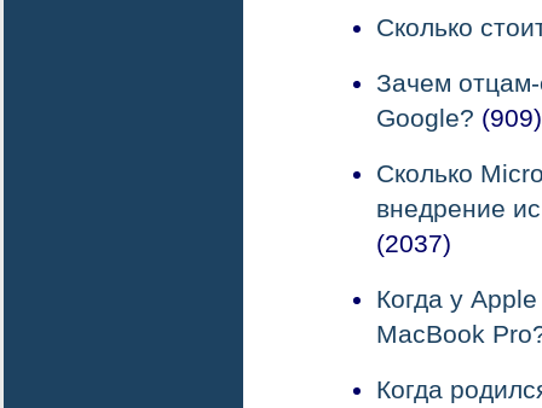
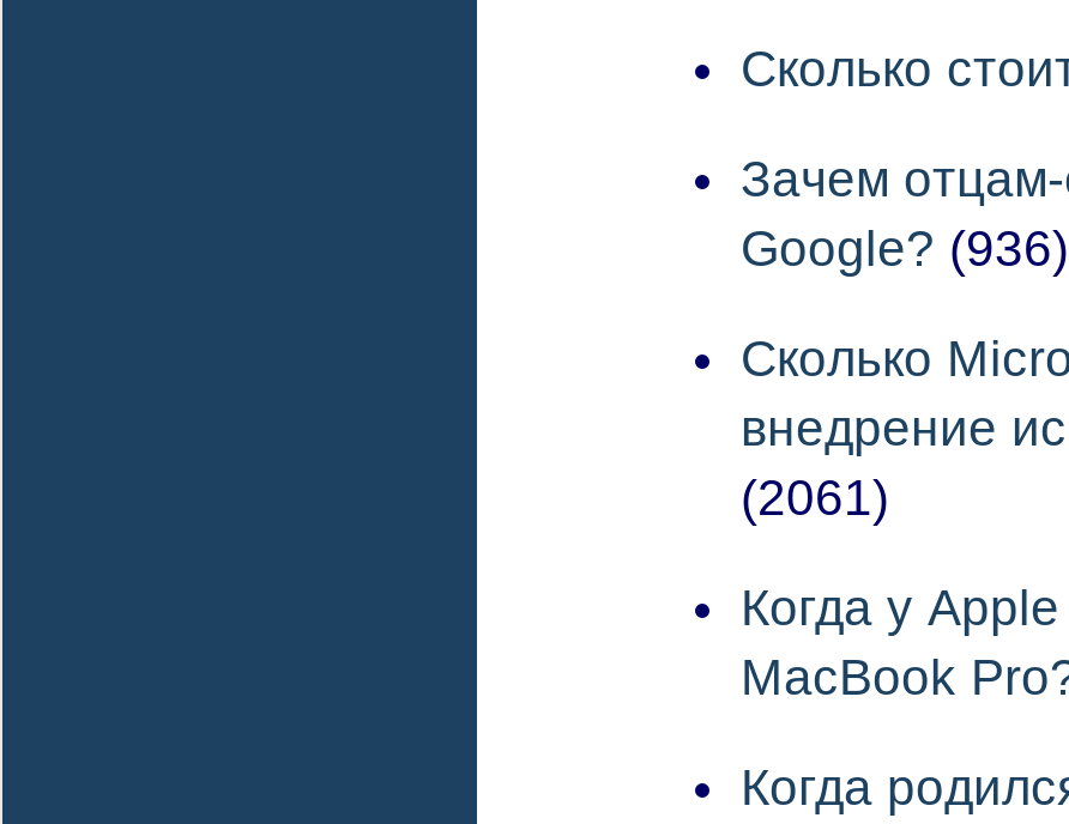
[376,104,542,132] Google? (909) -> [741,220,1069,275] Google? (936)
[376,229,451,257] (2037) -> [741,469,889,525] (2061)

